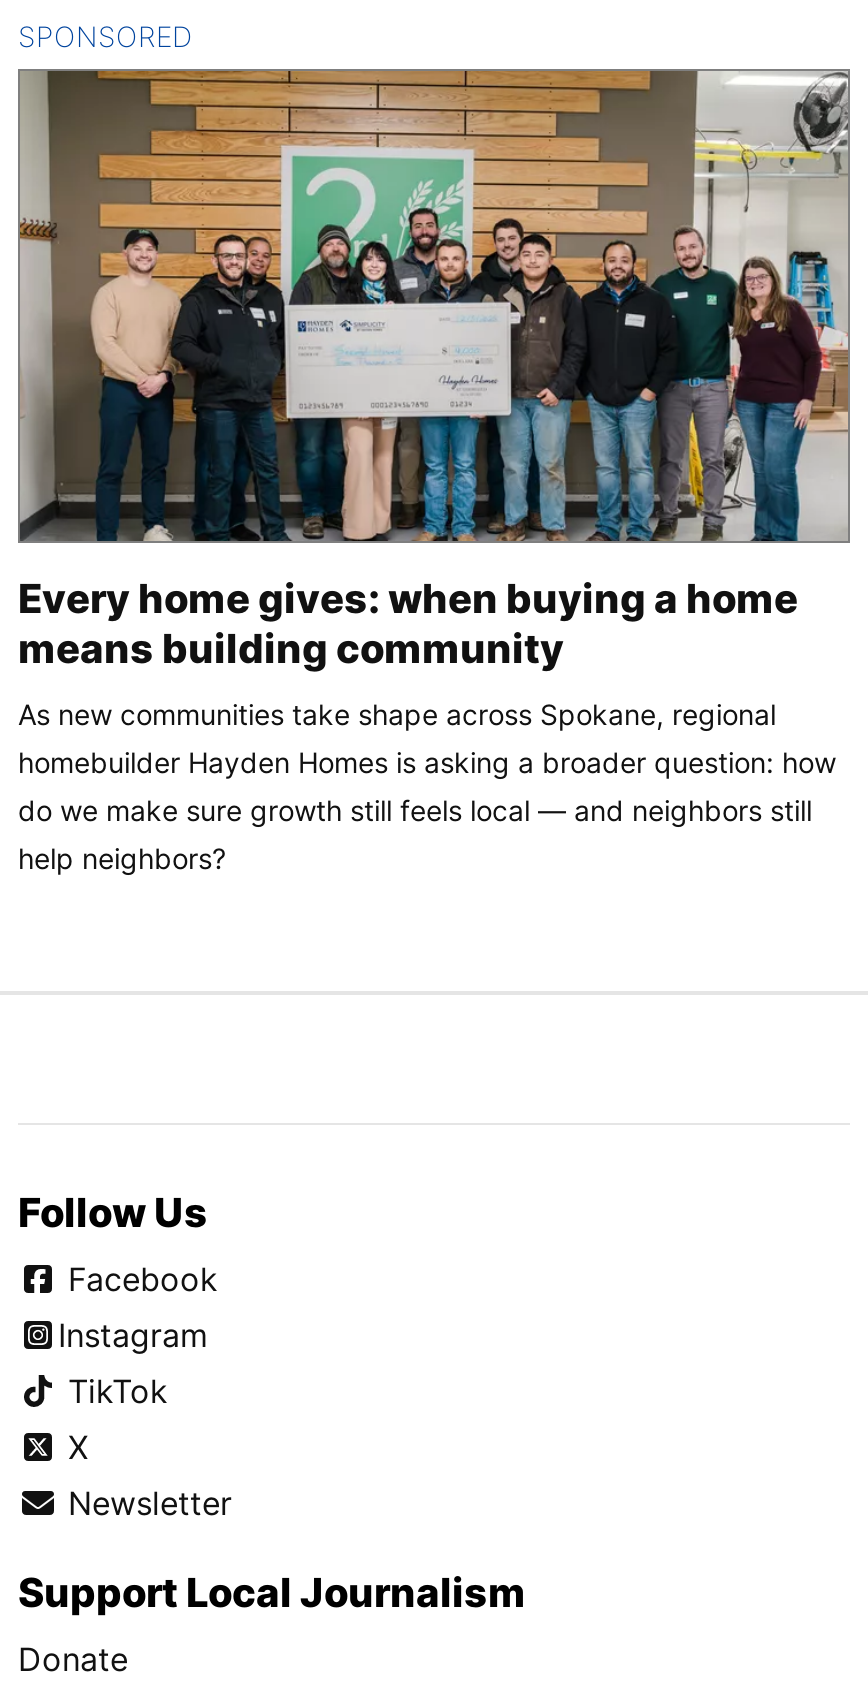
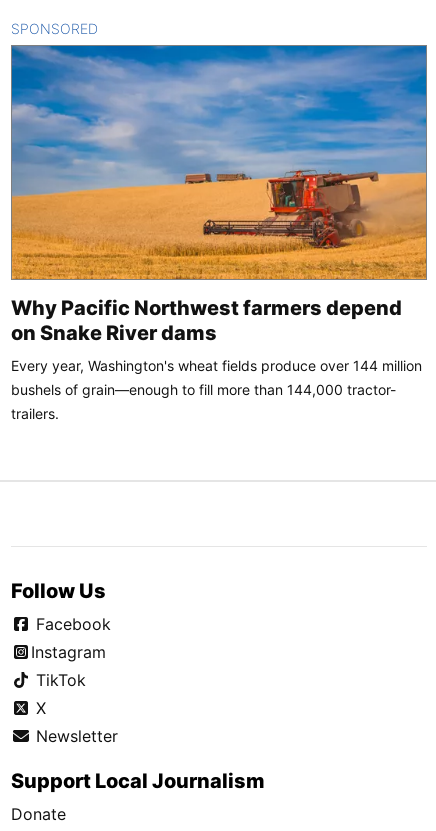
[18,69,850,672] [image] | Every home gives: when buying a home | means building community -> [11,45,427,345] [image] | Why Pacific Northwest farmers depend | on Snake River dams
[18,696,836,874] As new communities take shape across Spokane, regional | homebuilder Hayden Homes is asking a broader question: how | do we make sure growth still feels local — and neighbors still | help neighbors? -> [11,357,422,422] Every year, Washington's wheat fields produce over 144 million | bushels of grain—enough to fill more than 144,000 tractor- | trailers.

